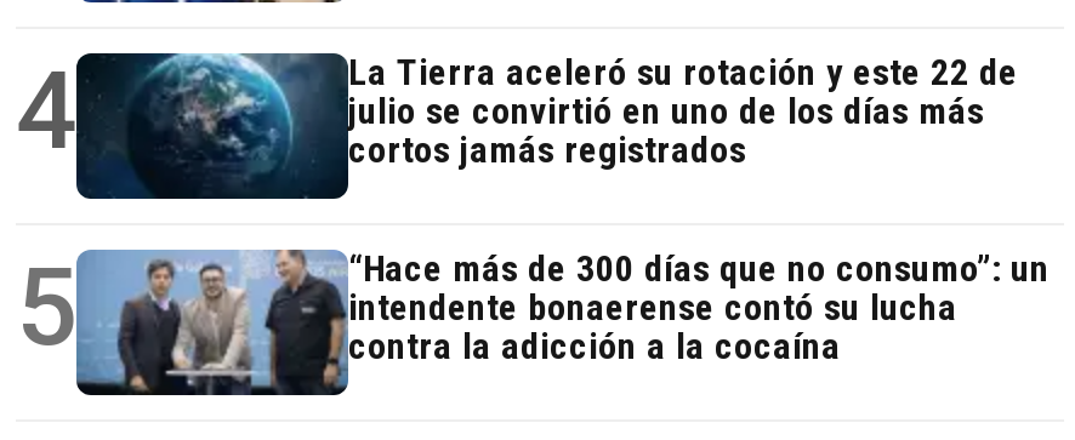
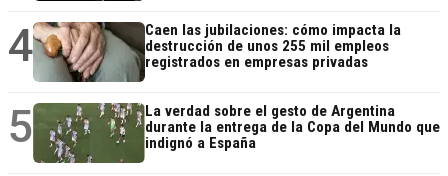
[76,51,1018,201] [image] | La Tierra aceleró su rotación y este 22 de | julio se convirtió en uno de los días más | cortos jamás registrados -> [34,21,401,83] [image] | Caen las jubilaciones: cómo impacta la | destrucción de unos 255 mil empleos | registrados en empresas privadas
[76,247,1050,395] [image] | “Hace más de 300 días que no consumo”: un | intendente bonaerense contó su lucha | contra la adicción a la cocaína -> [34,102,440,164] [image] | La verdad sobre el gesto de Argentina | durante la entrega de la Copa del Mundo que | indignó a España

